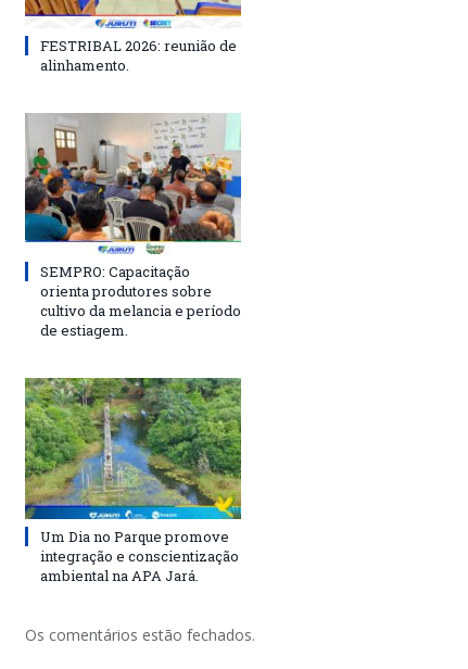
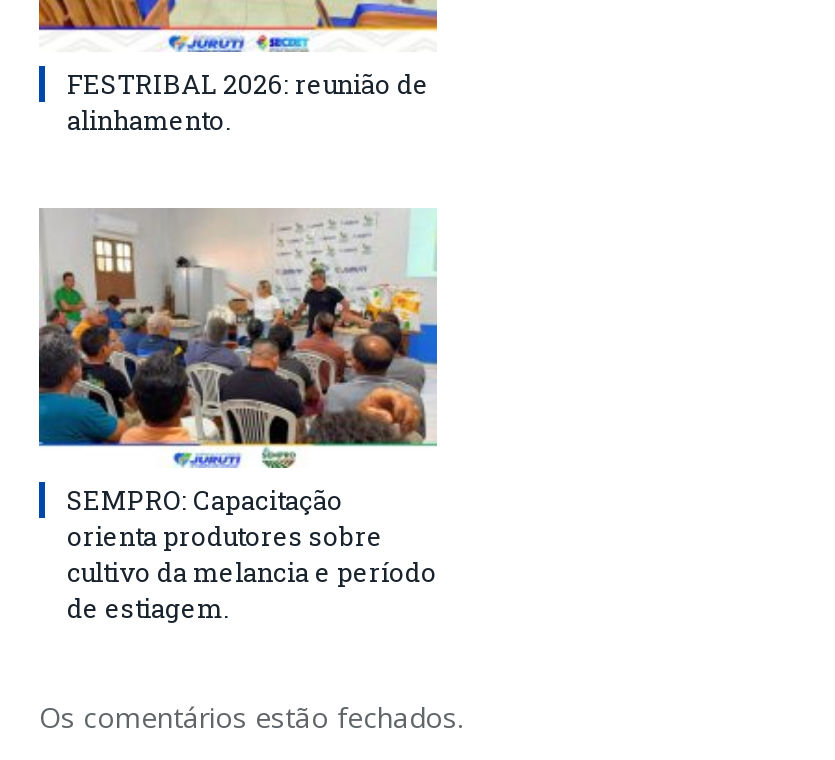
[24,377,242,586] [image] | Um Dia no Parque promove | integração e conscientização | ambiental na APA Jará. -> none

